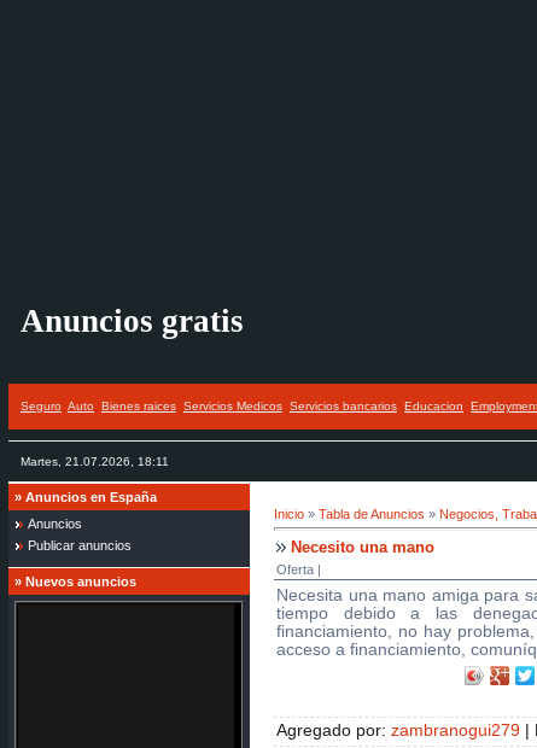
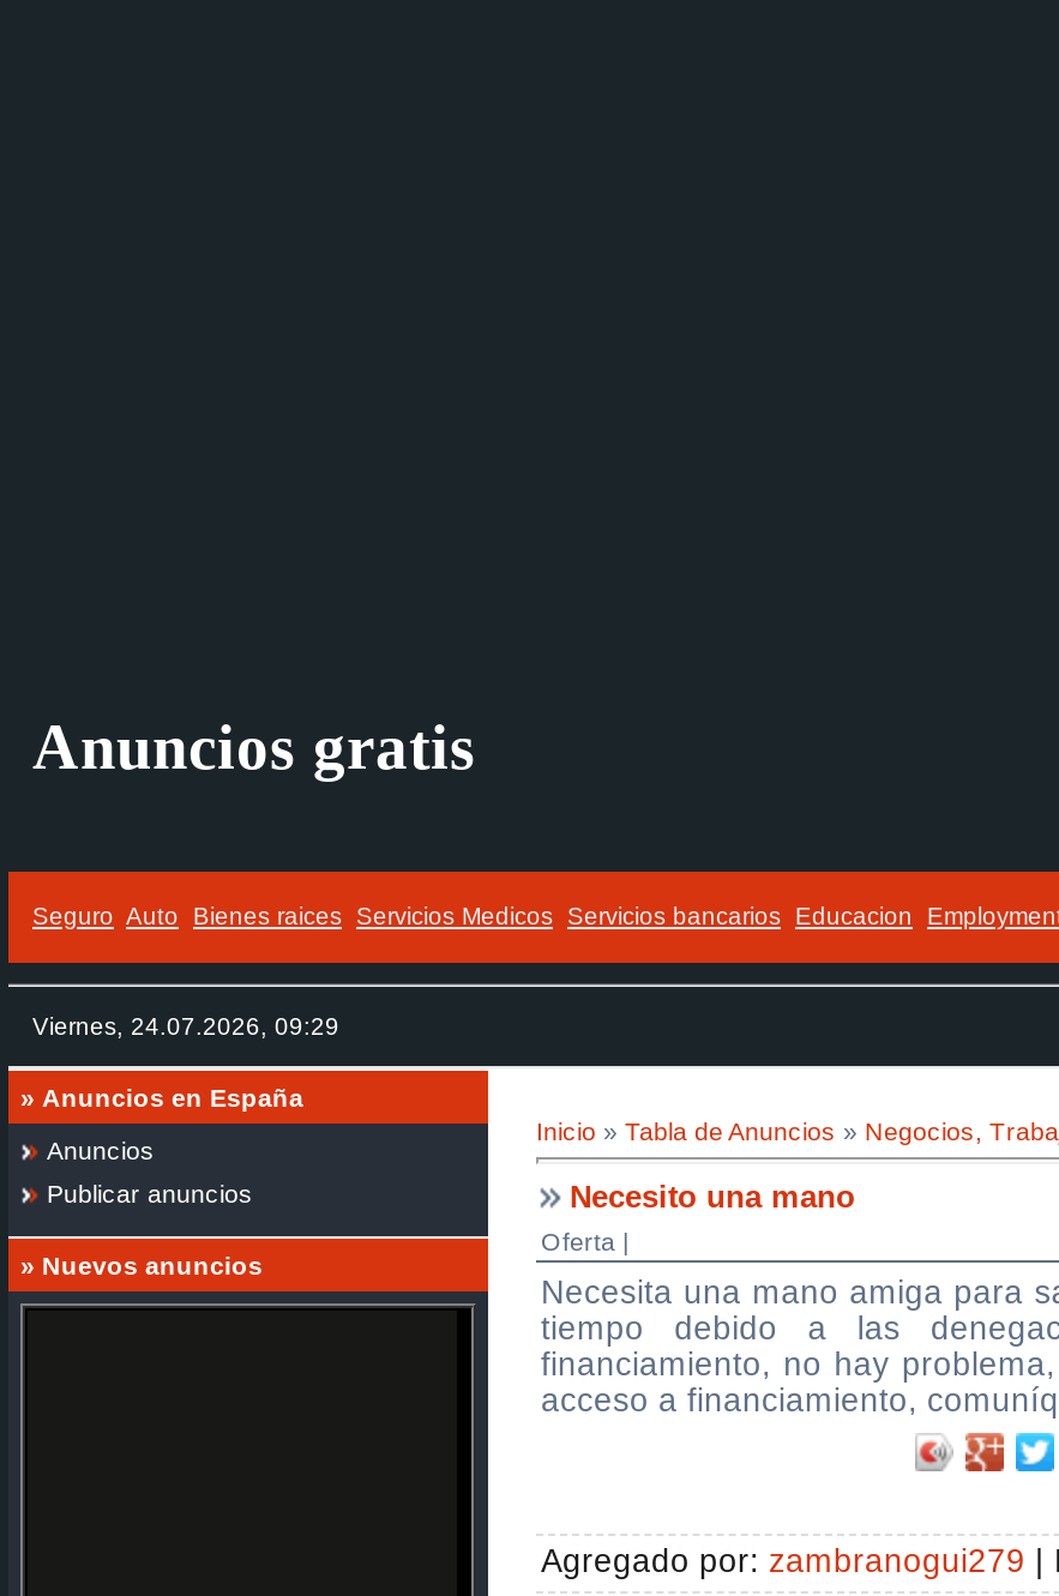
[21,455,169,468] Martes, 21.07.2026, 18:11 -> [32,1013,339,1040] Viernes, 24.07.2026, 09:29

